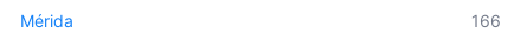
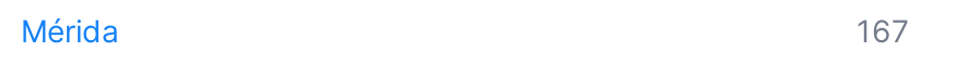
[471,10,501,30] 166 -> [857,11,909,48] 167

